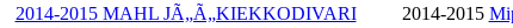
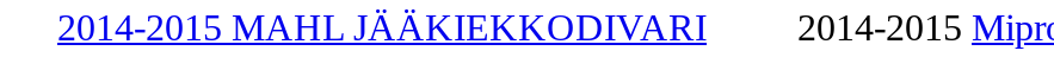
[15,4,356,24] 2014-2015 MAHL JÃ„Ã„KIEKKODIVARI -> [57,8,707,48] 2014-2015 MAHL JÄÄKIEKKODIVARI

